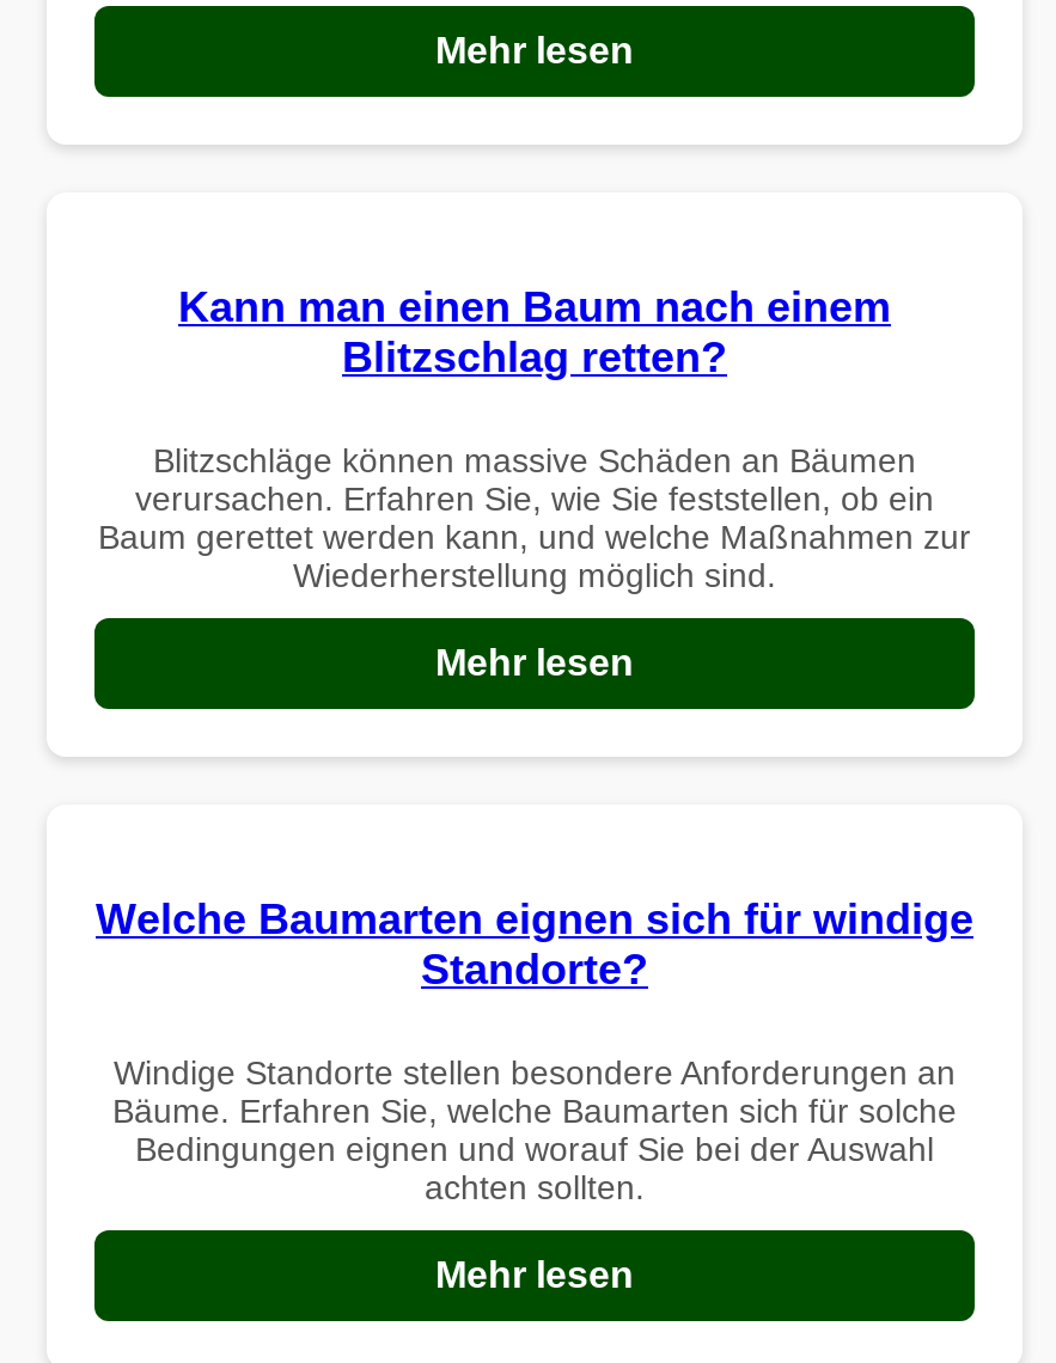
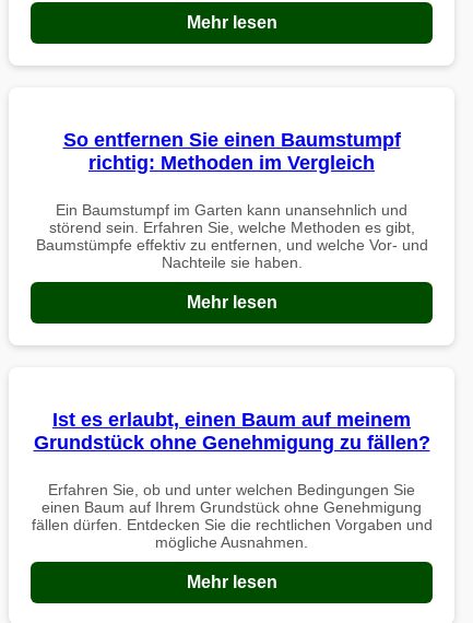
[178,282,891,380] Kann man einen Baum nach einem | Blitzschlag retten? -> [63,129,400,174] So entfernen Sie einen Baumstumpf | richtig: Methoden im Vergleich
[98,440,971,593] Blitzschläge können massive Schäden an Bäumen | verursachen. Erfahren Sie, wie Sie feststellen, ob ein | Baum gerettet werden kann, und welche Maßnahmen zur | Wiederherstellung möglich sind. -> [36,201,428,271] Ein Baumstumpf im Garten kann unansehnlich und | störend sein. Erfahren Sie, welche Methoden es gibt, | Baumstümpfe effektiv zu entfernen, und welche Vor- und | Nachteile sie haben.
[96,895,973,993] Welche Baumarten eignen sich für windige | Standorte? -> [33,409,430,454] Ist es erlaubt, einen Baum auf meinem | Grundstück ohne Genehmigung zu fällen?
[112,1052,957,1205] Windige Standorte stellen besondere Anforderungen an | Bäume. Erfahren Sie, welche Baumarten sich für solche | Bedingungen eignen und worauf Sie bei der Auswahl | achten sollten. -> [31,481,432,551] Erfahren Sie, ob und unter welchen Bedingungen Sie | einen Baum auf Ihrem Grundstück ohne Genehmigung | fällen dürfen. Entdecken Sie die rechtlichen Vorgaben und | mögliche Ausnahmen.

